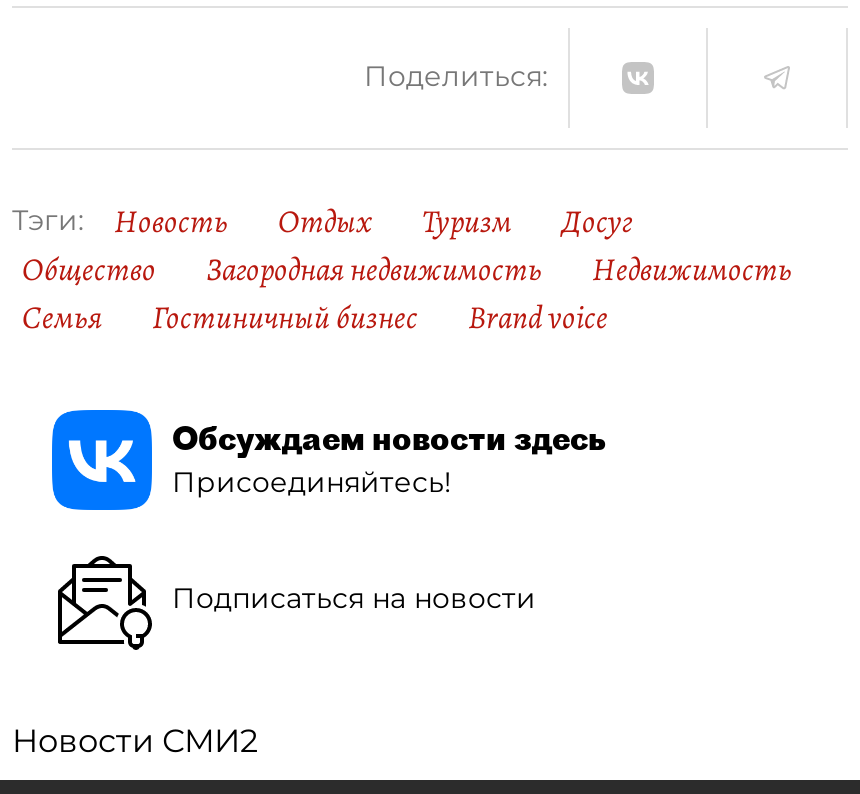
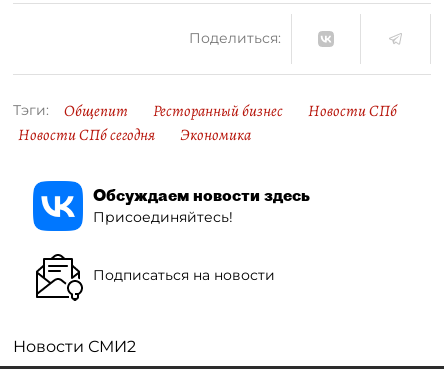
[22,200,792,340] Новость | Отдых | Туризм | Досуг | Общество | Загородная недвижимость | Недвижимость | Семья | Гостиничный бизнес | Brand voice -> [18,100,397,146] Общепит | Ресторанный бизнес | Новости СПб | Новости СПб сегодня | Экономика

